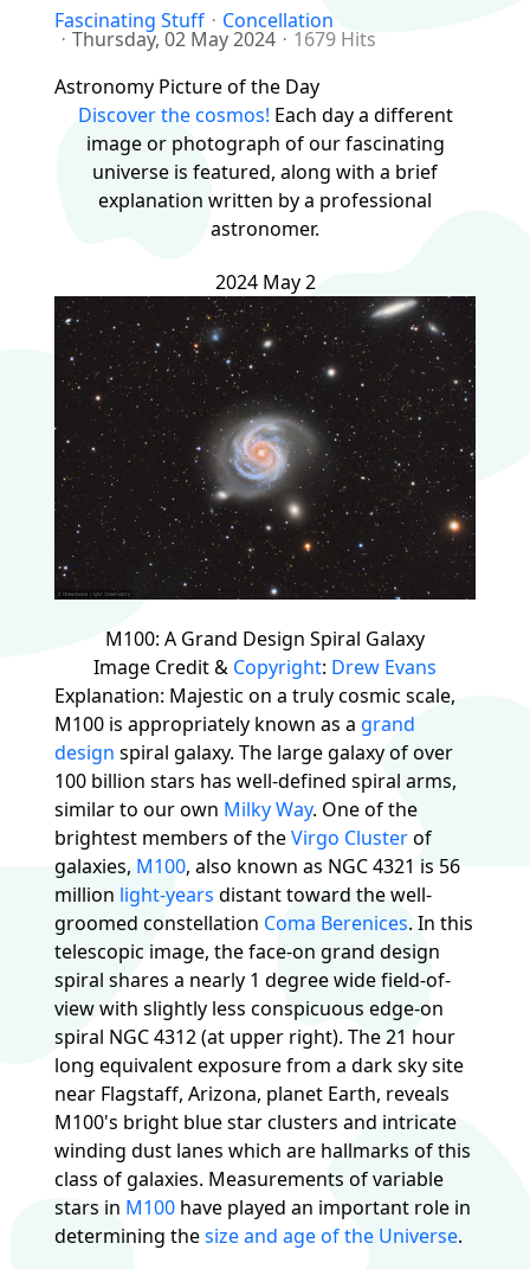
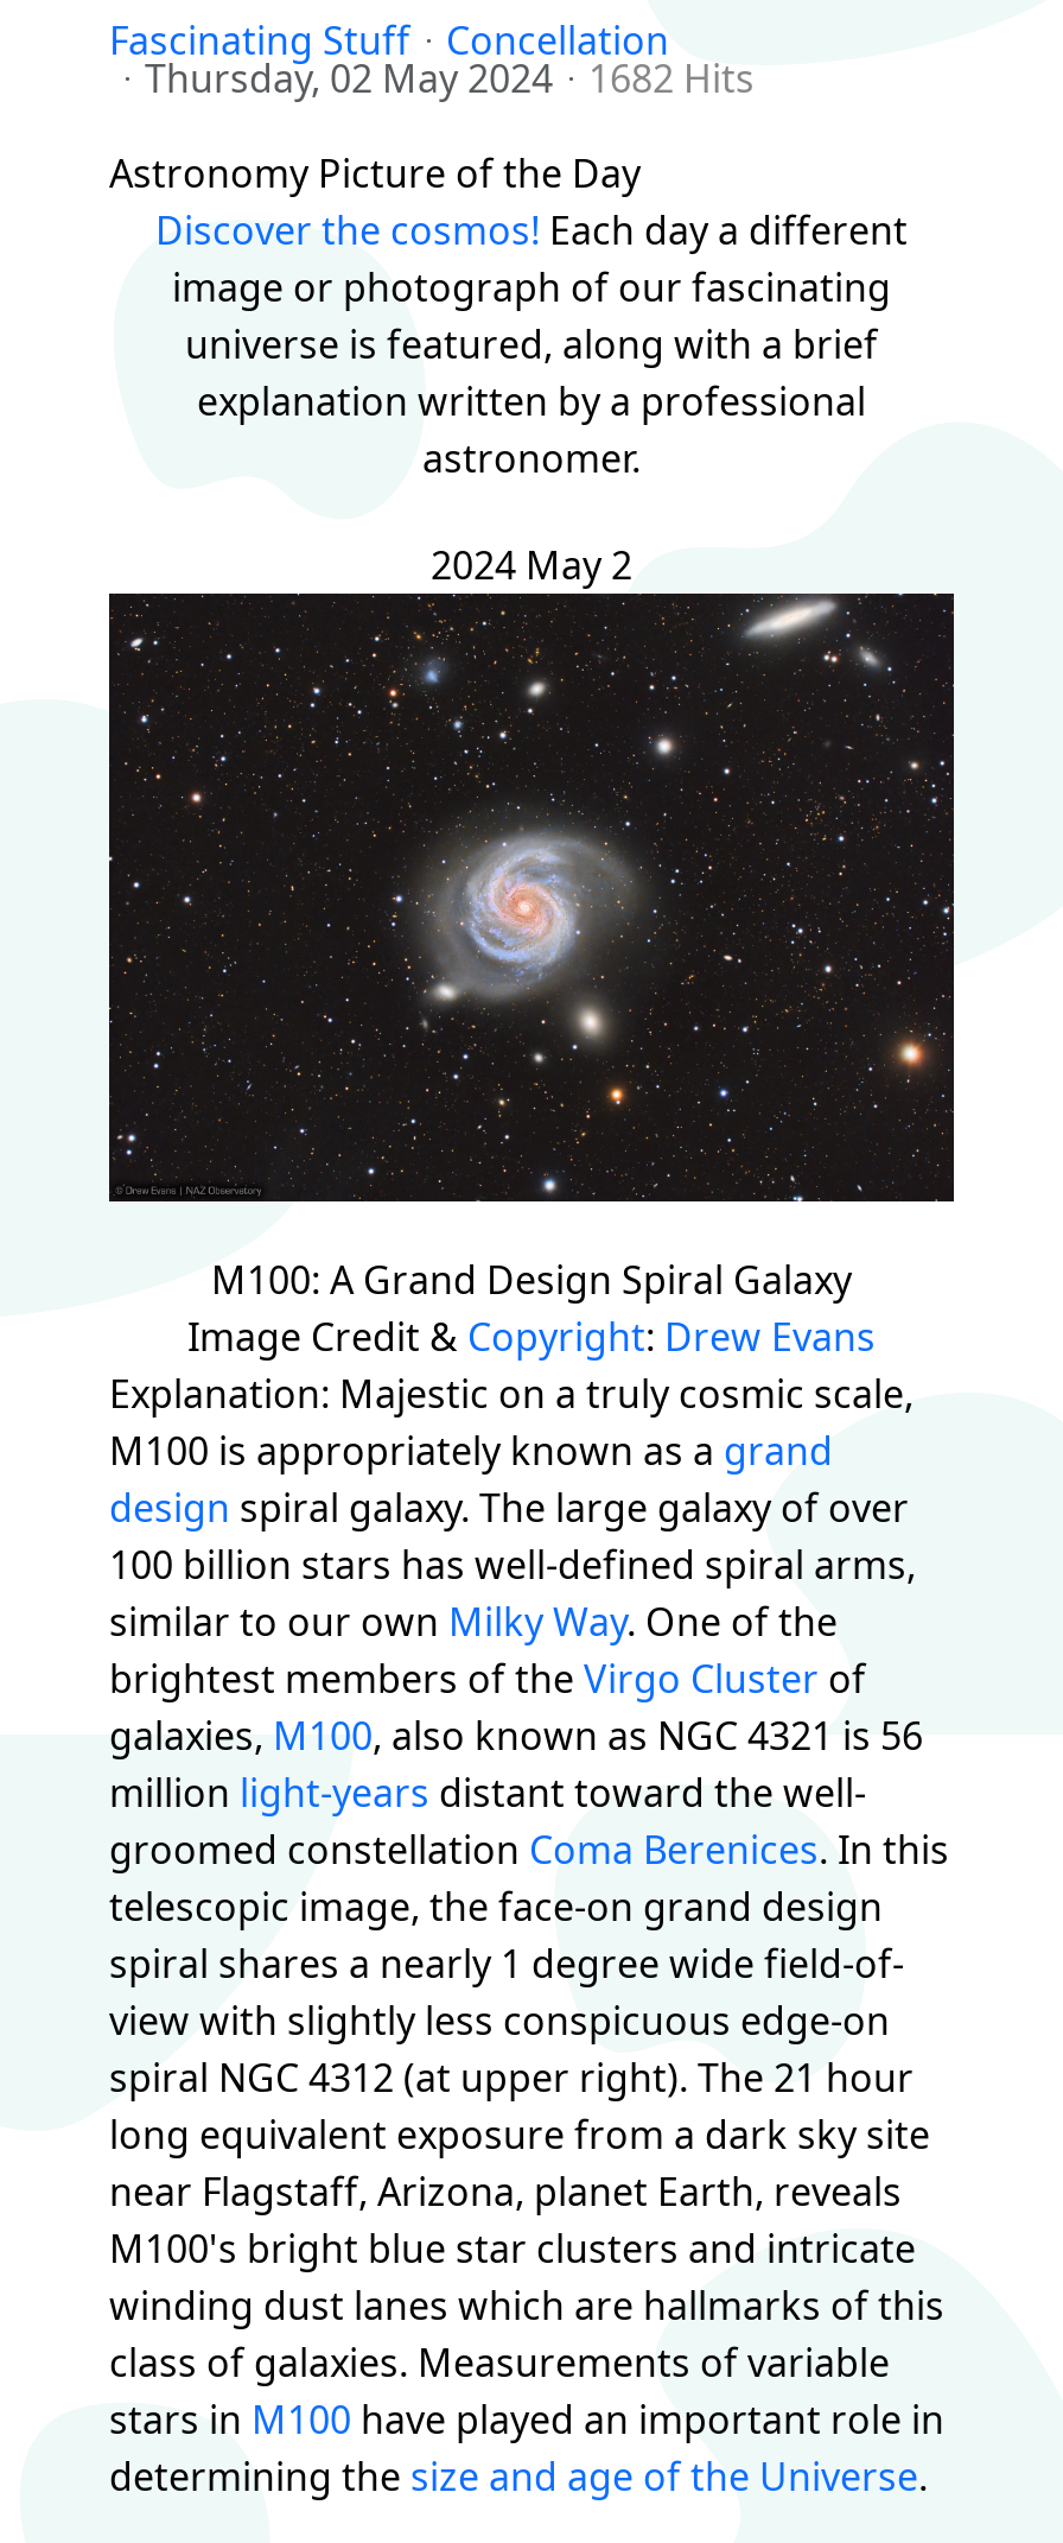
[72,27,376,53] Thursday, 02 May 2024 1679 Hits -> [145,53,755,106] Thursday, 02 May 2024 1682 Hits

